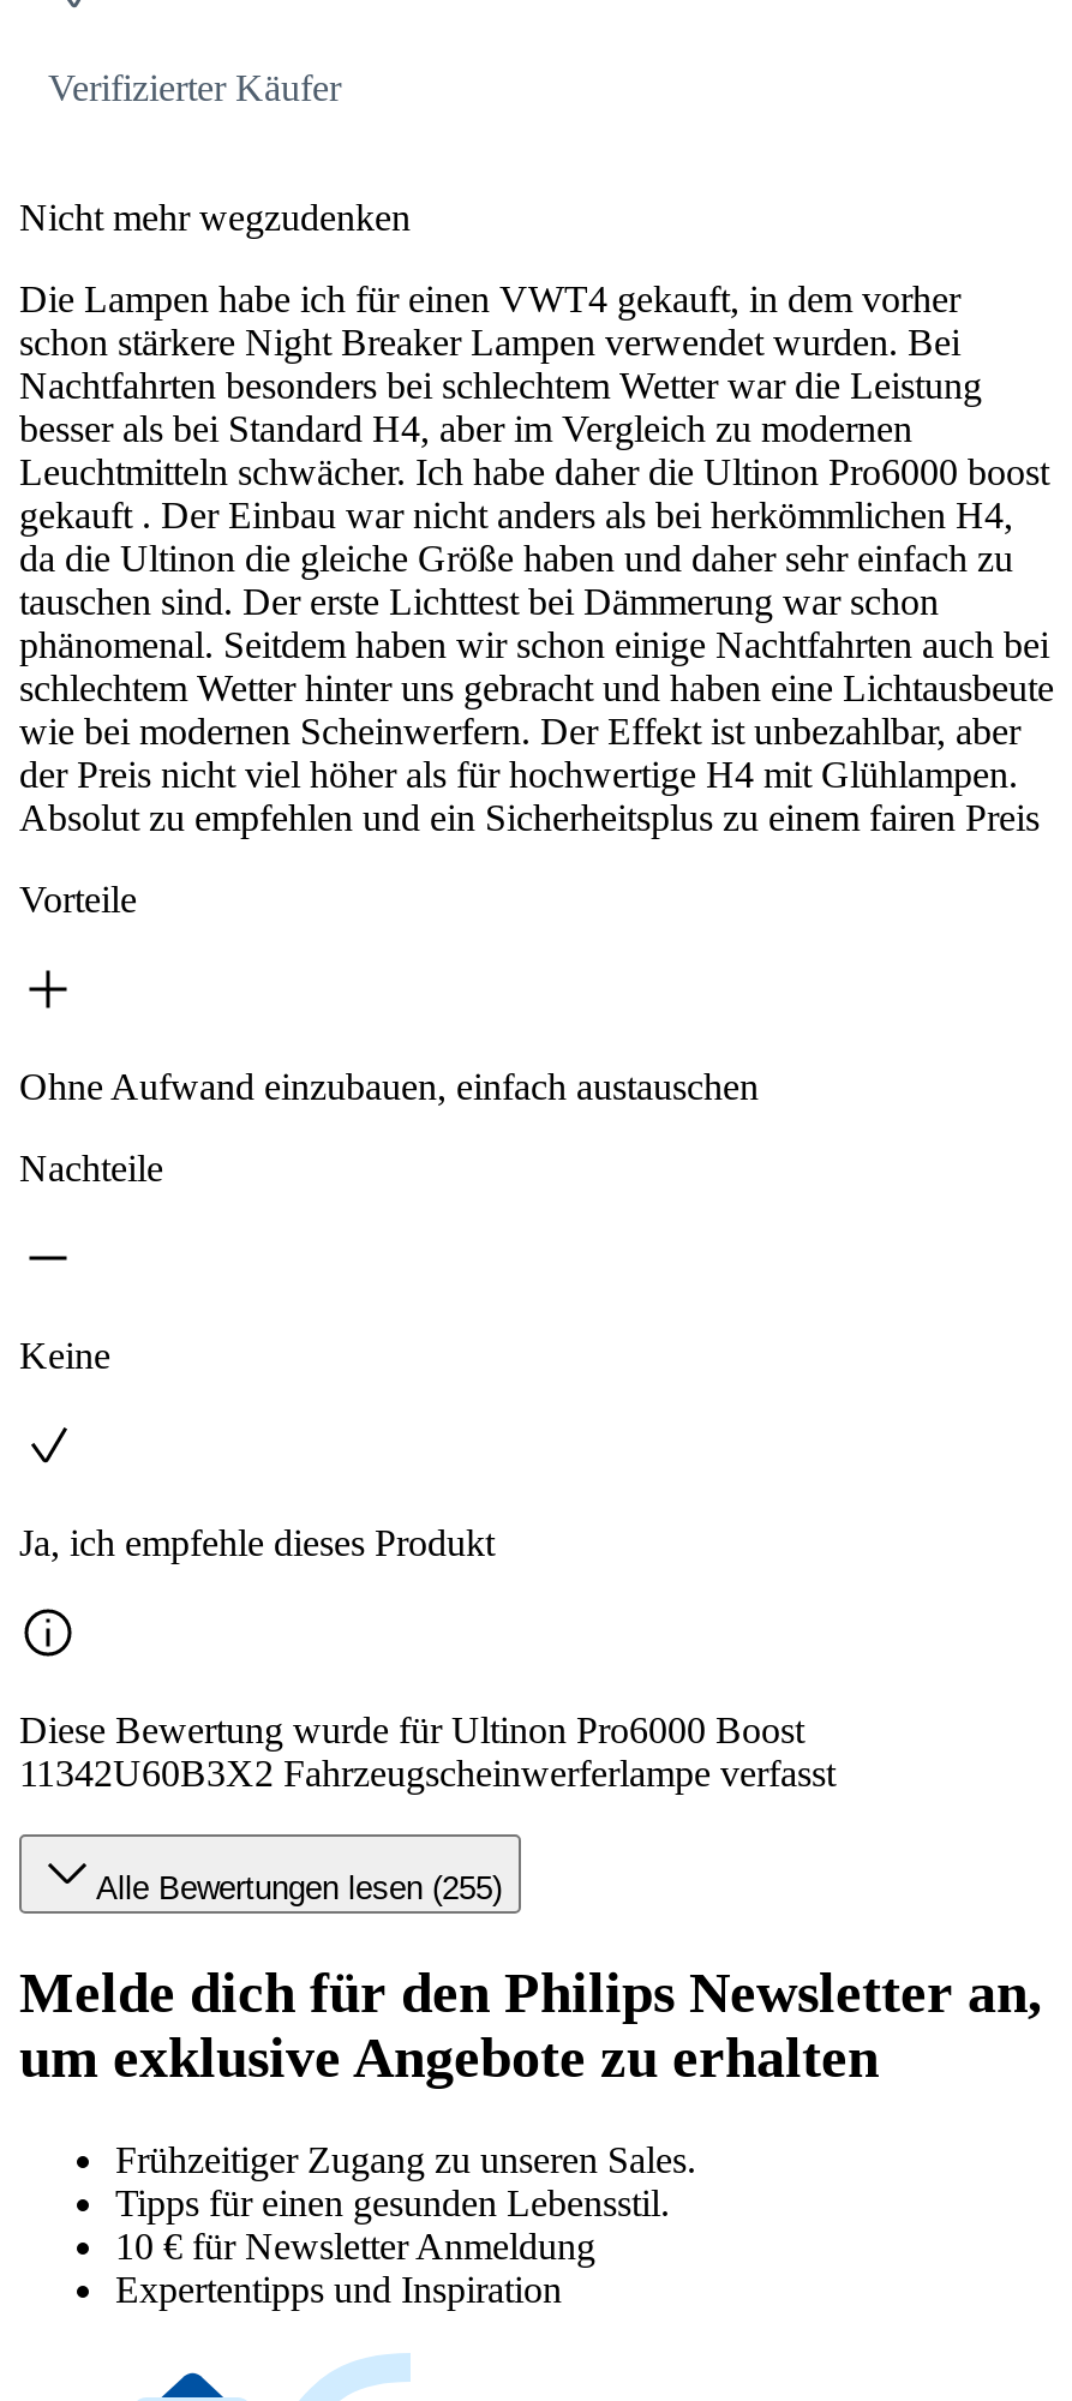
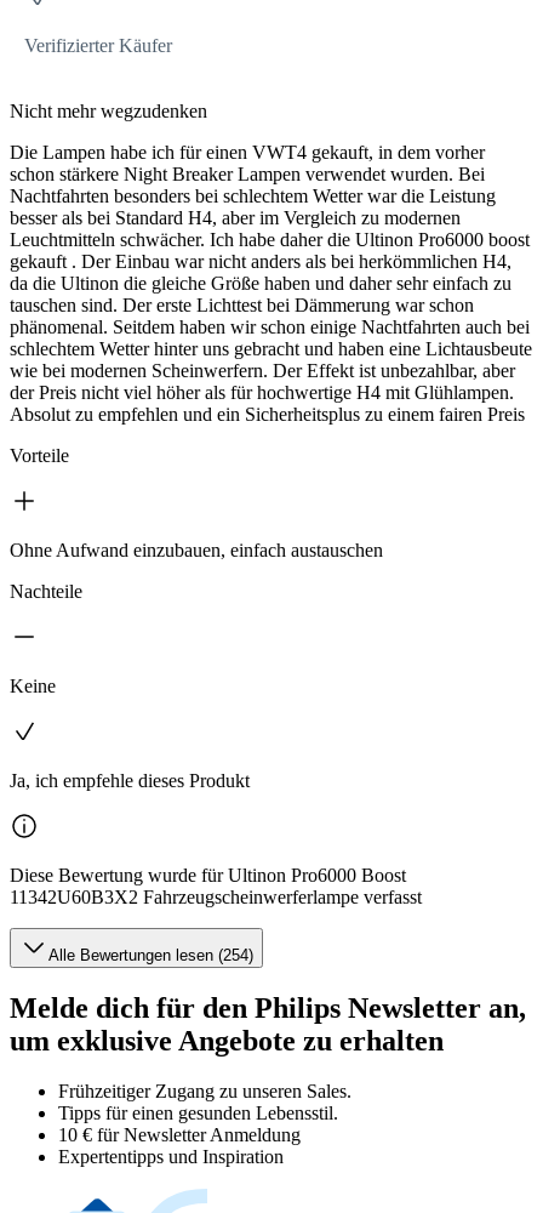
[96,1872,502,1908] Alle Bewertungen lesen (255) -> [48,946,253,964] Alle Bewertungen lesen (254)

